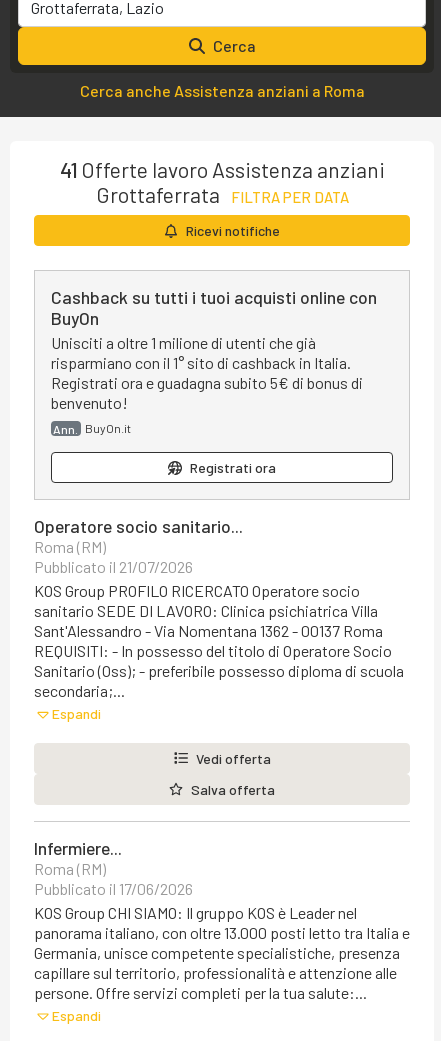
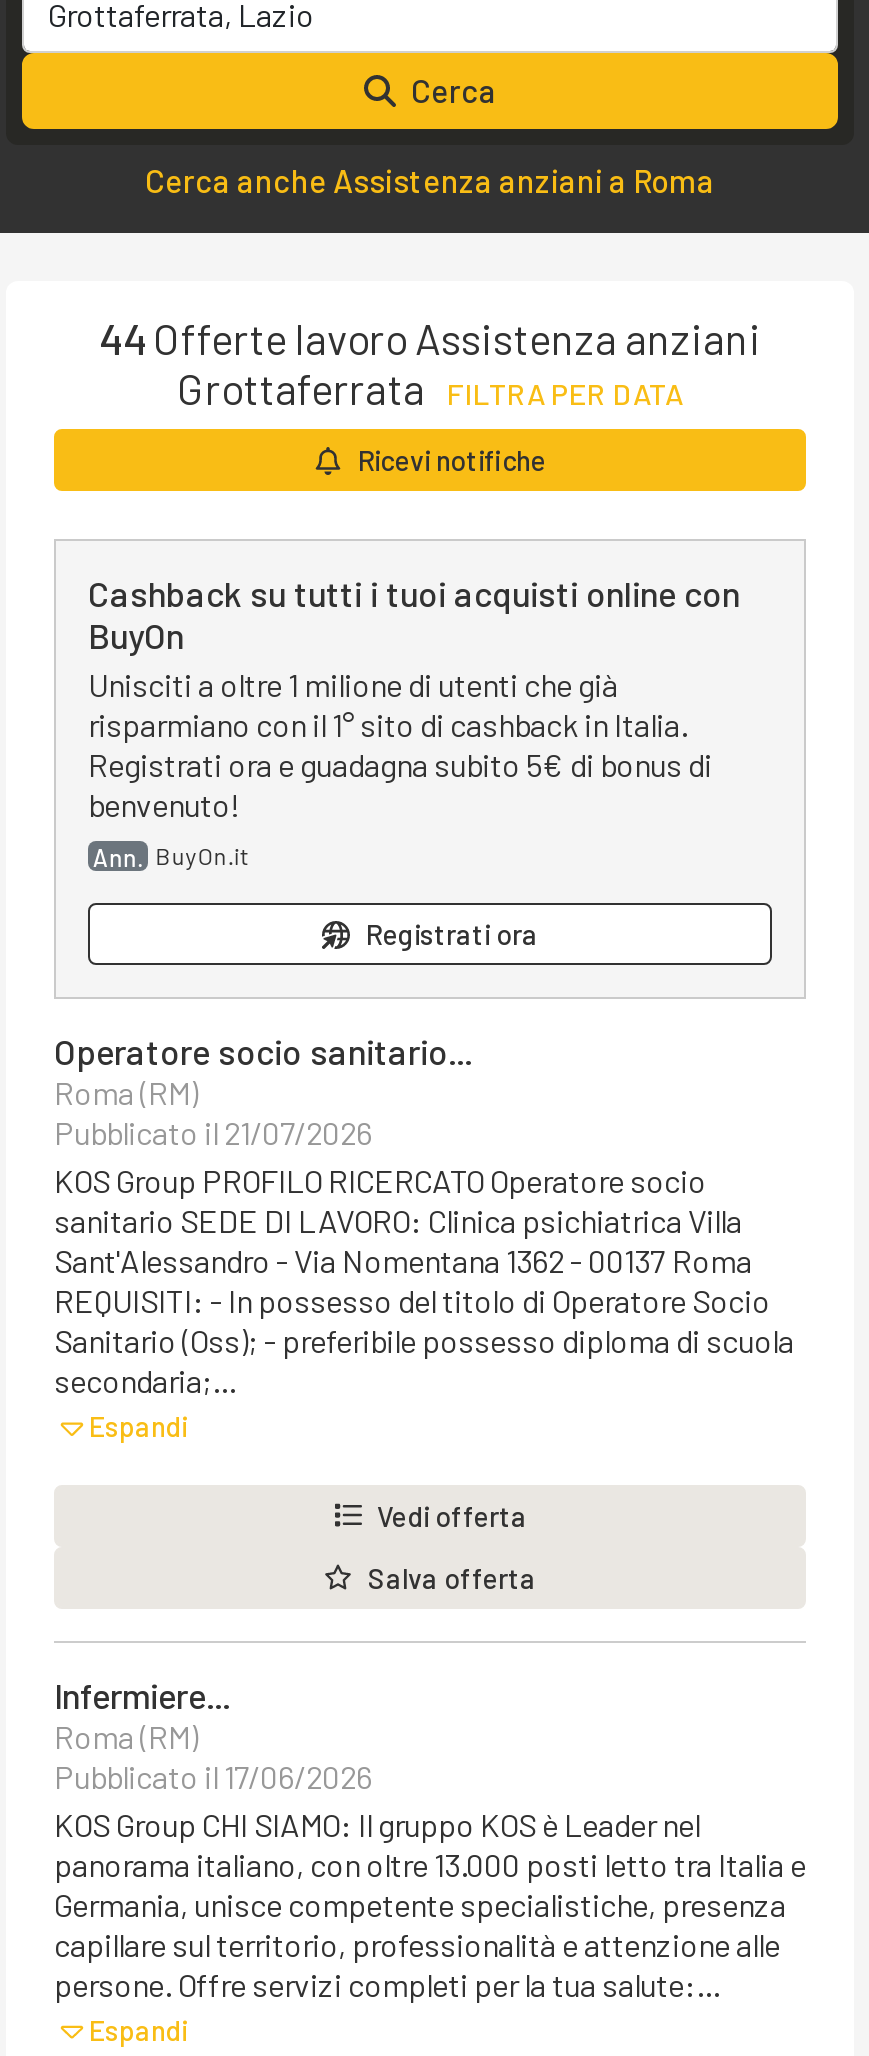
[59,157,384,182] 41 Offerte lavoro Assistenza anziani -> [99,313,761,363] 44 Offerte lavoro Assistenza anziani

